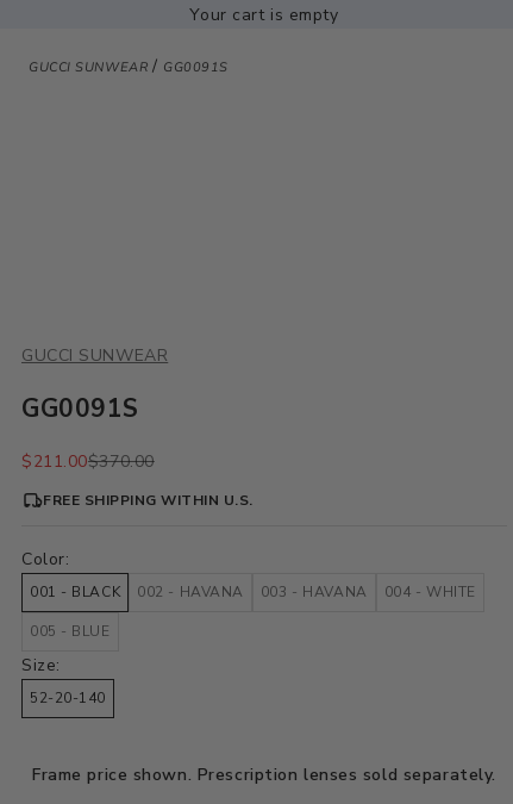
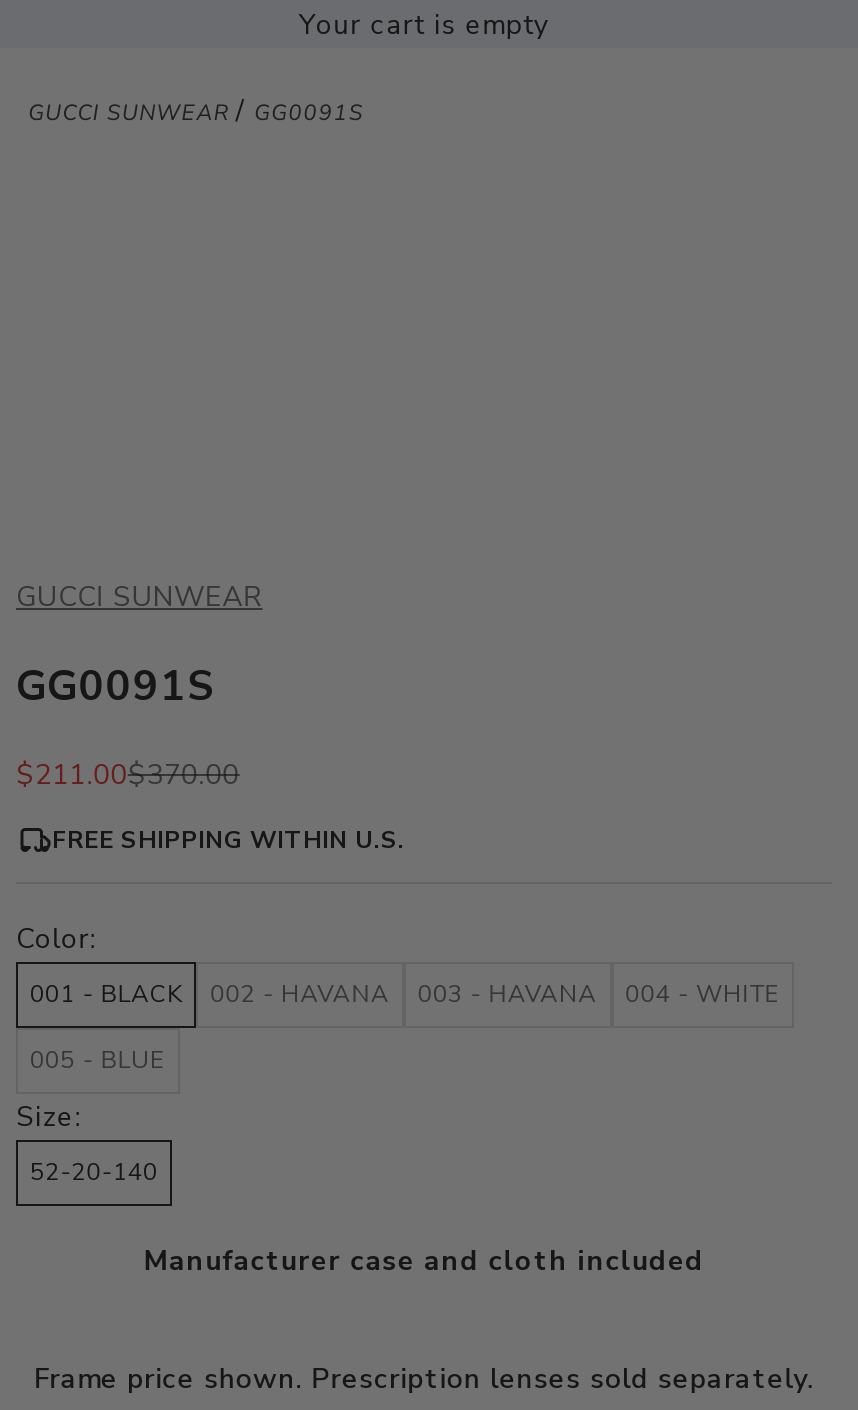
none -> [144,1241,704,1279] Manufacturer case and cloth included

